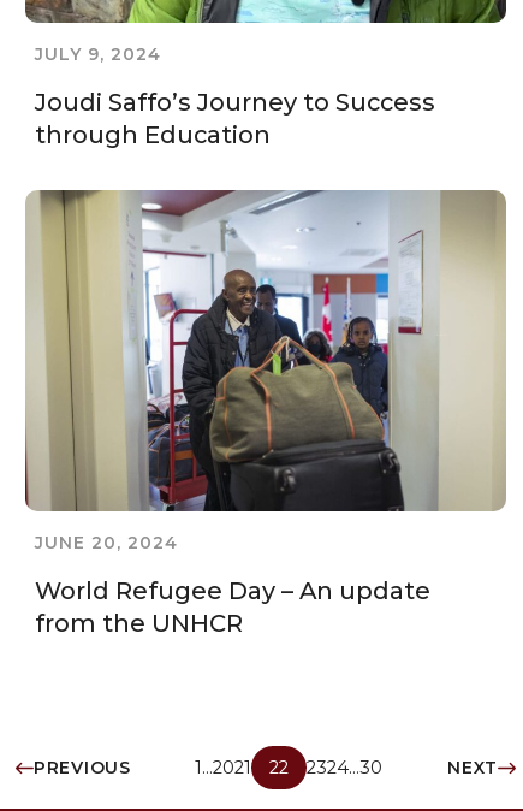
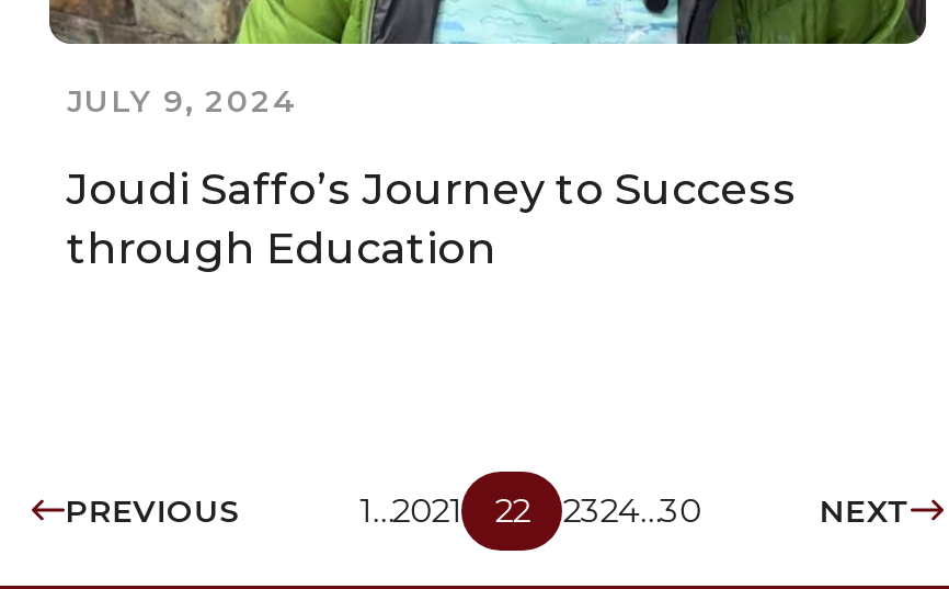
[25,189,506,638] [image] | JUNE 20, 2024 | World Refugee Day – An update | from the UNHCR -> none

